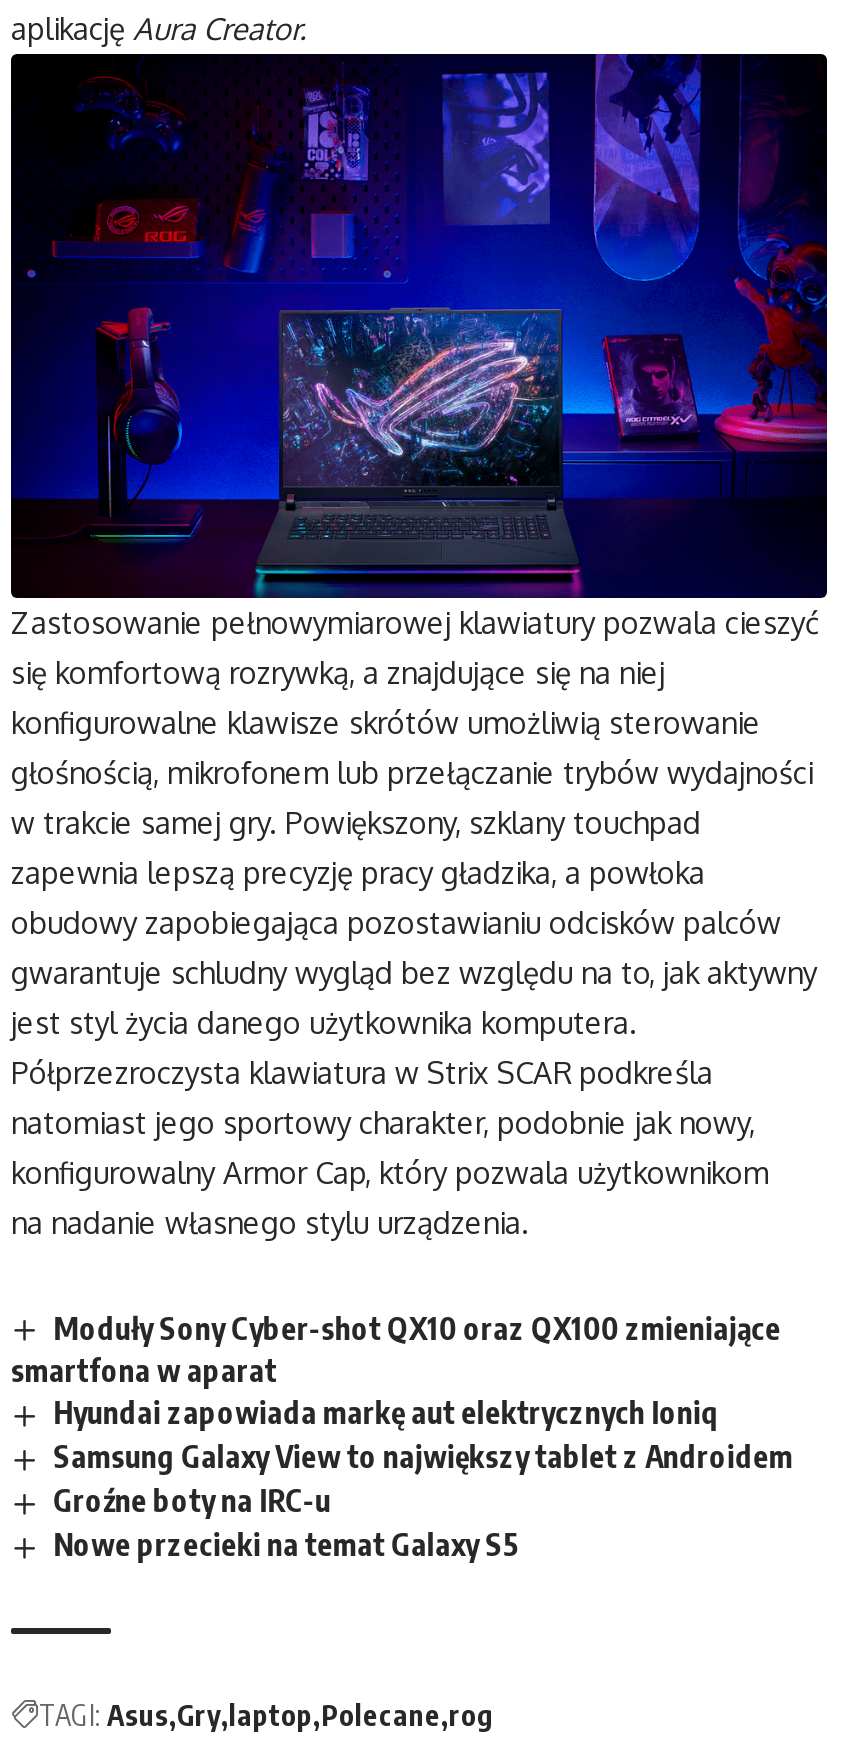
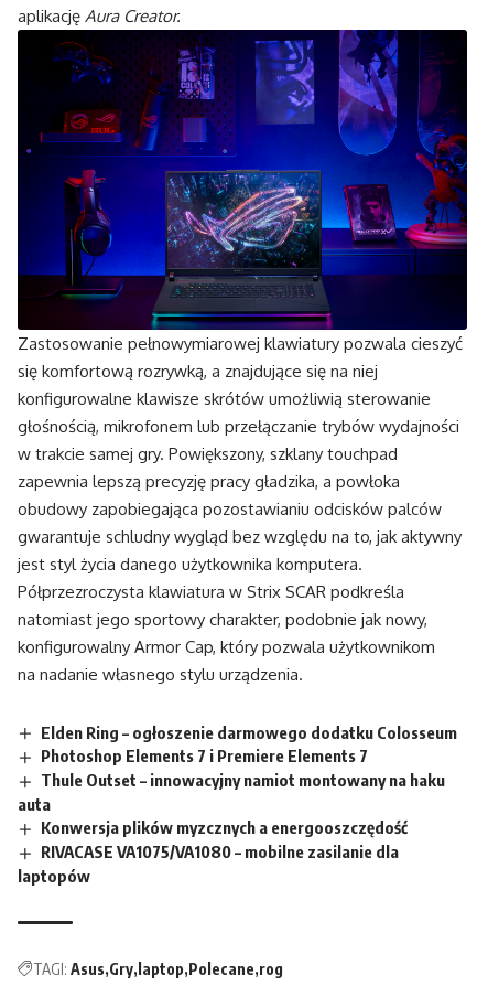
[11,1309,793,1562] Moduły Sony Cyber-shot QX10 oraz QX100 zmieniające | smartfona w aparat | Hyundai zapowiada markę aut elektrycznych Ioniq | Samsung Galaxy View to największy tablet z Androidem | Groźne boty na IRC-u | Nowe przecieki na temat Galaxy S5 -> [18,722,457,886] Elden Ring – ogłoszenie darmowego dodatku Colosseum | Photoshop Elements 7 i Premiere Elements 7 | Thule Outset – innowacyjny namiot montowany na haku | auta | Konwersja plików myzcznych a energooszczędość | RIVACASE VA1075/VA1080 – mobilne zasilanie dla | laptopów

